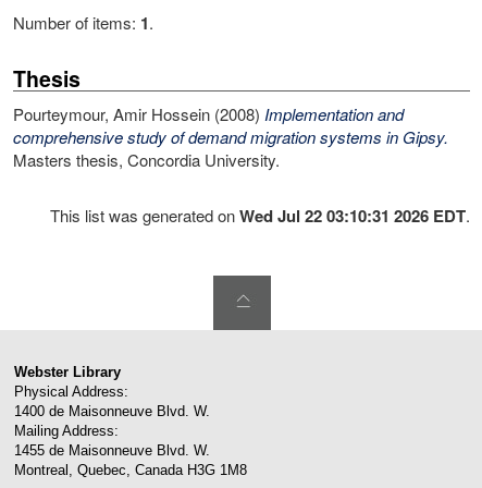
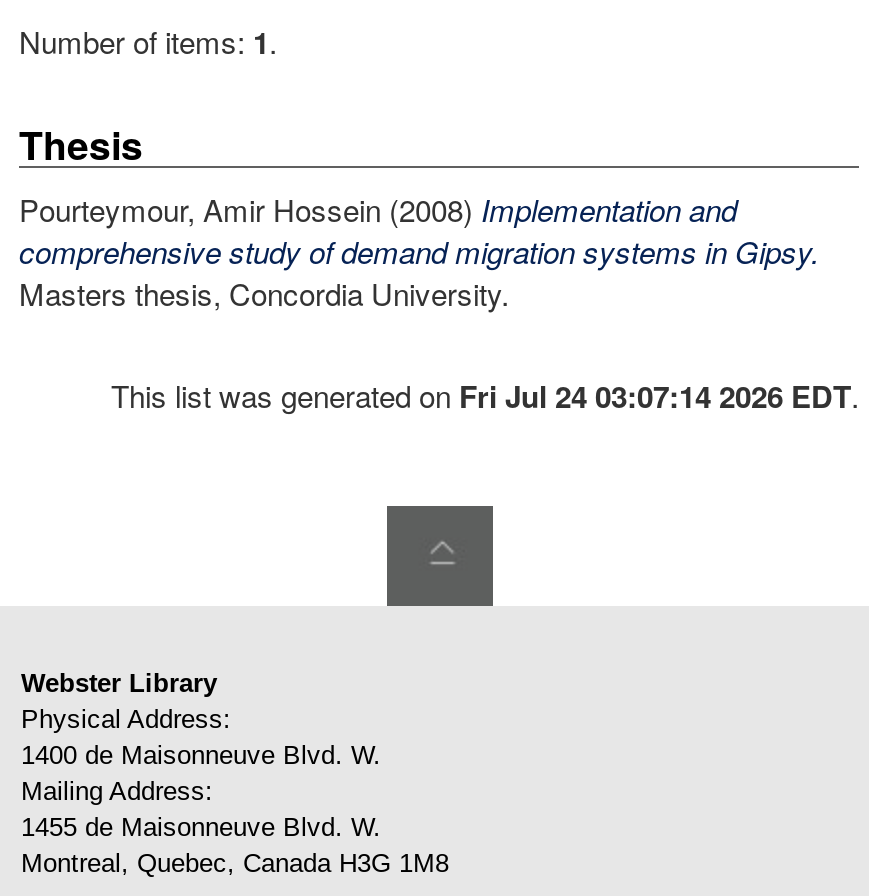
[50,204,470,228] This list was generated on Wed Jul 22 03:10:31 2026 EDT. -> [111,374,859,418] This list was generated on Fri Jul 24 03:07:14 2026 EDT.

